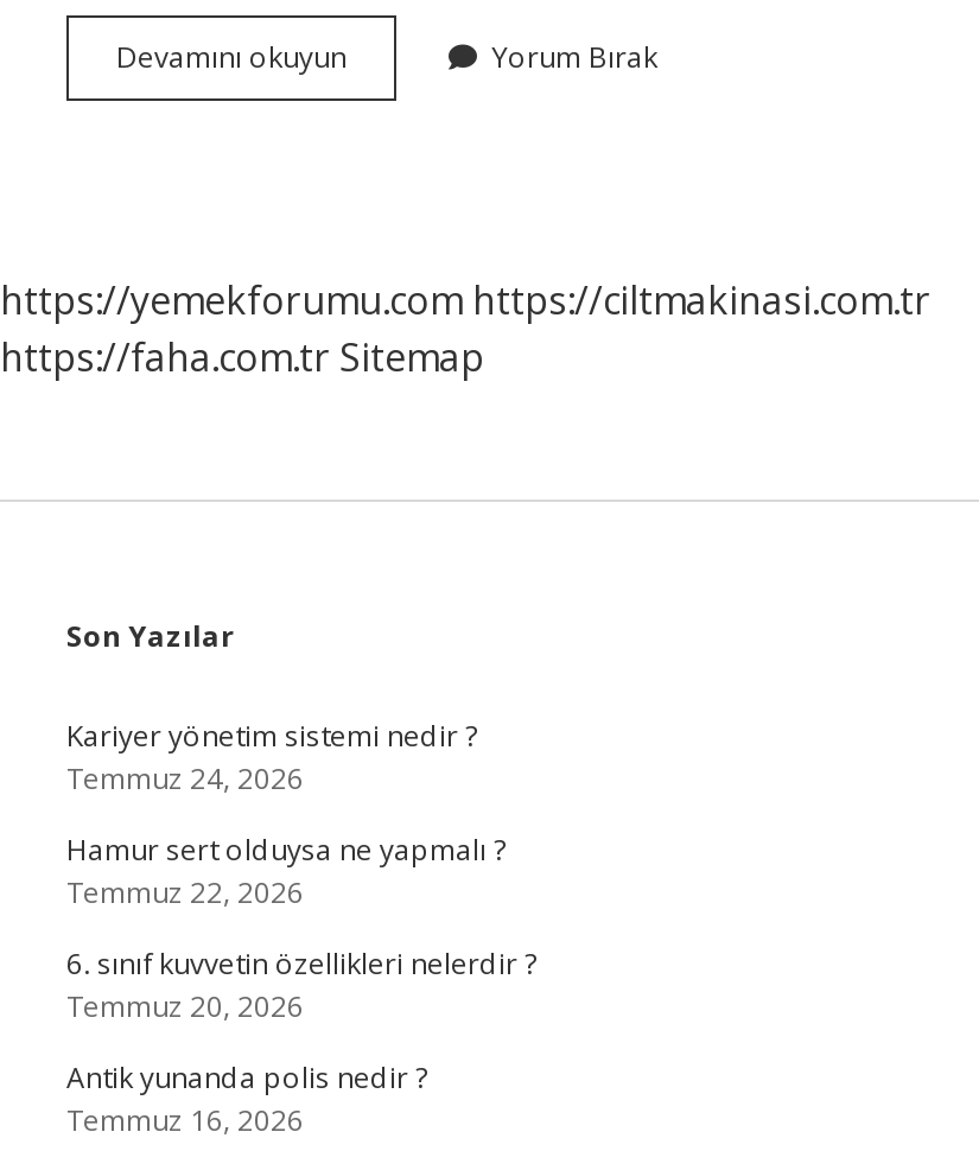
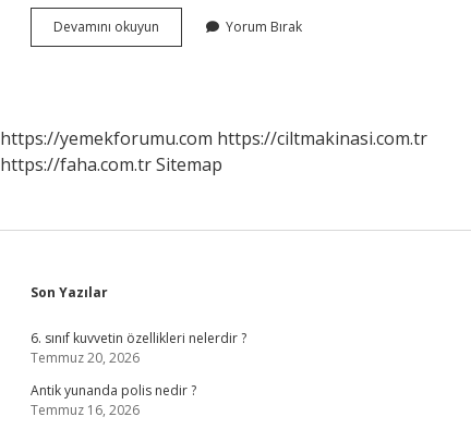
[66,716,506,912] Kariyer yönetim sistemi nedir ? | Temmuz 24, 2026 | Hamur sert olduysa ne yapmalı ? | Temmuz 22, 2026 -> none

